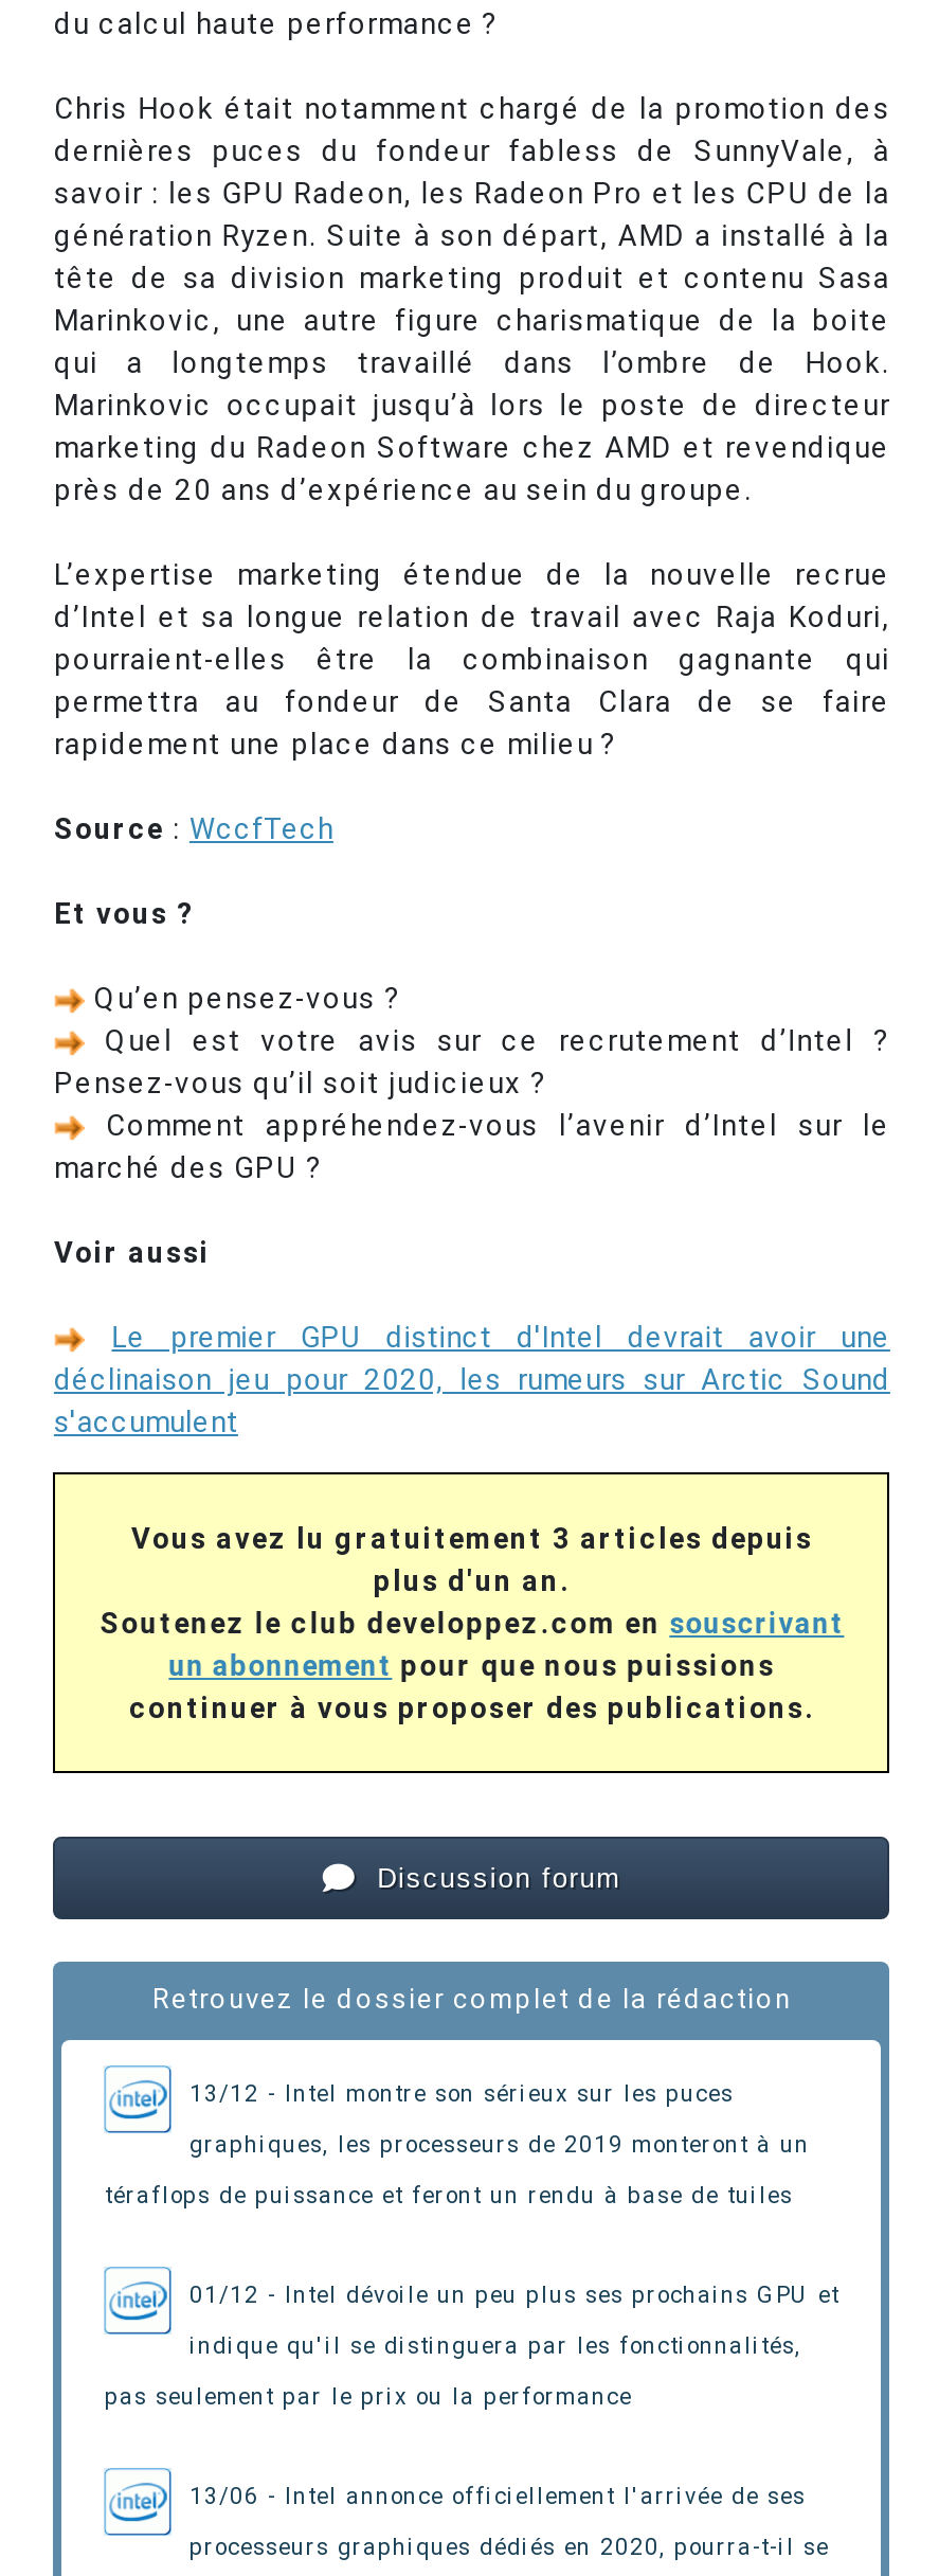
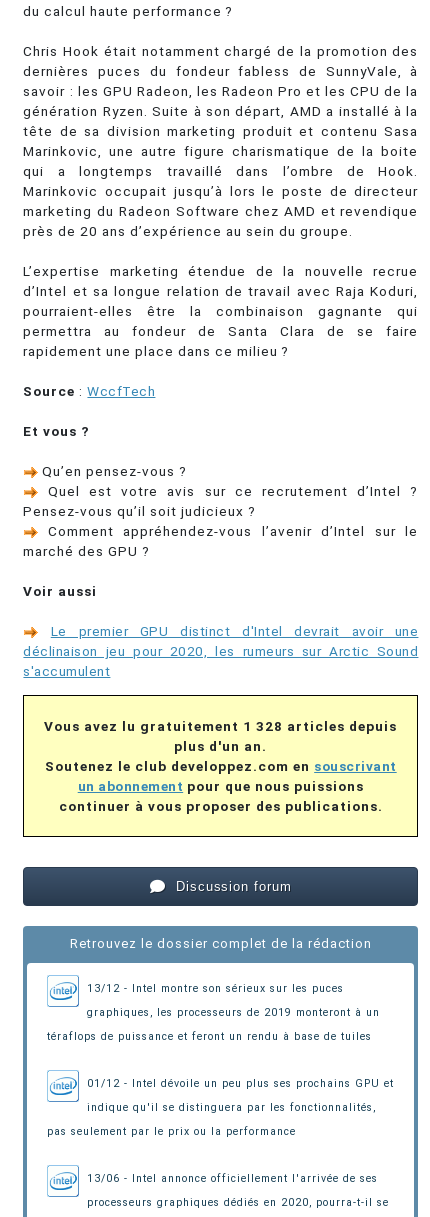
[131,1521,813,1555] Vous avez lu gratuitement 3 articles depuis -> [44,718,397,734] Vous avez lu gratuitement 1 328 articles depuis

